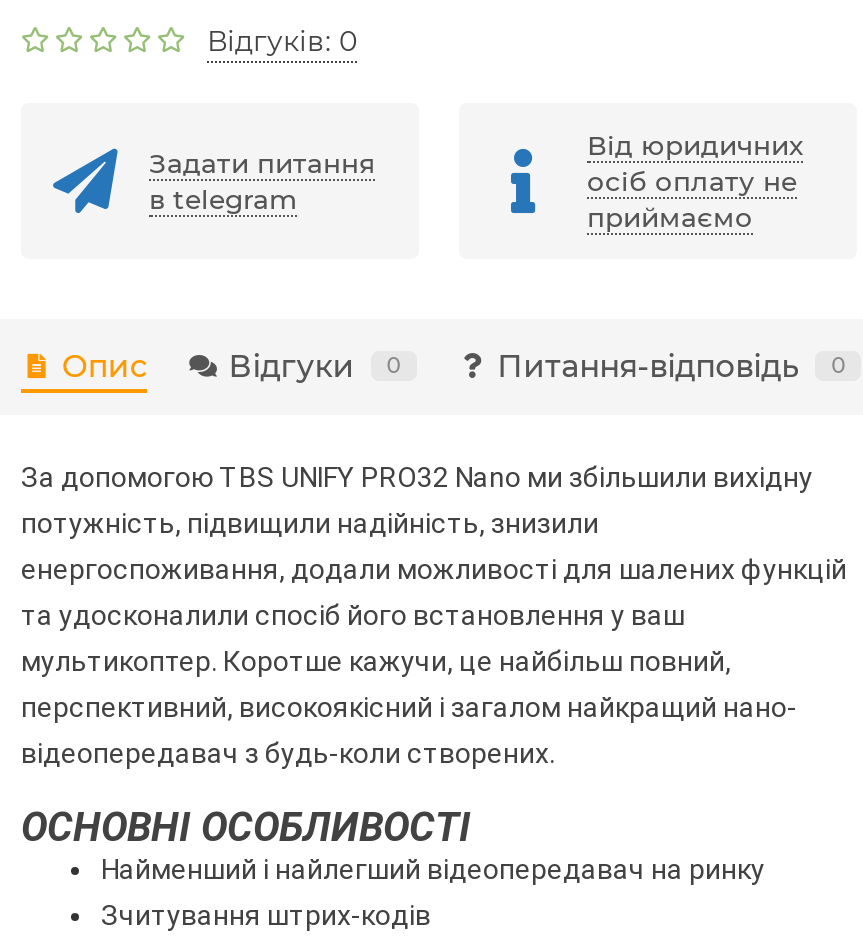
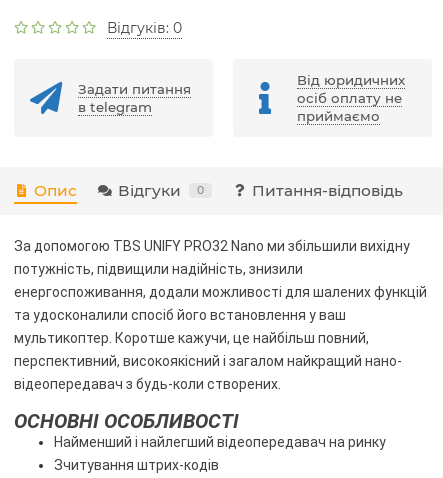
[831,353,845,379] 0 -> none

